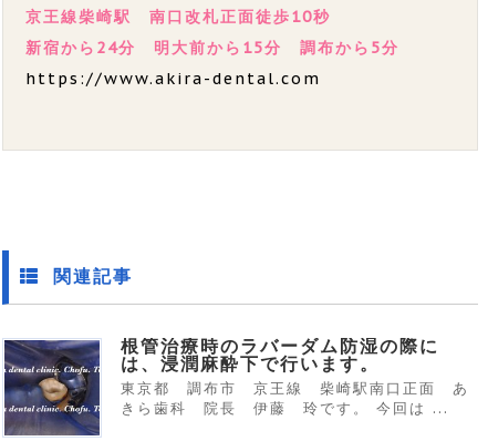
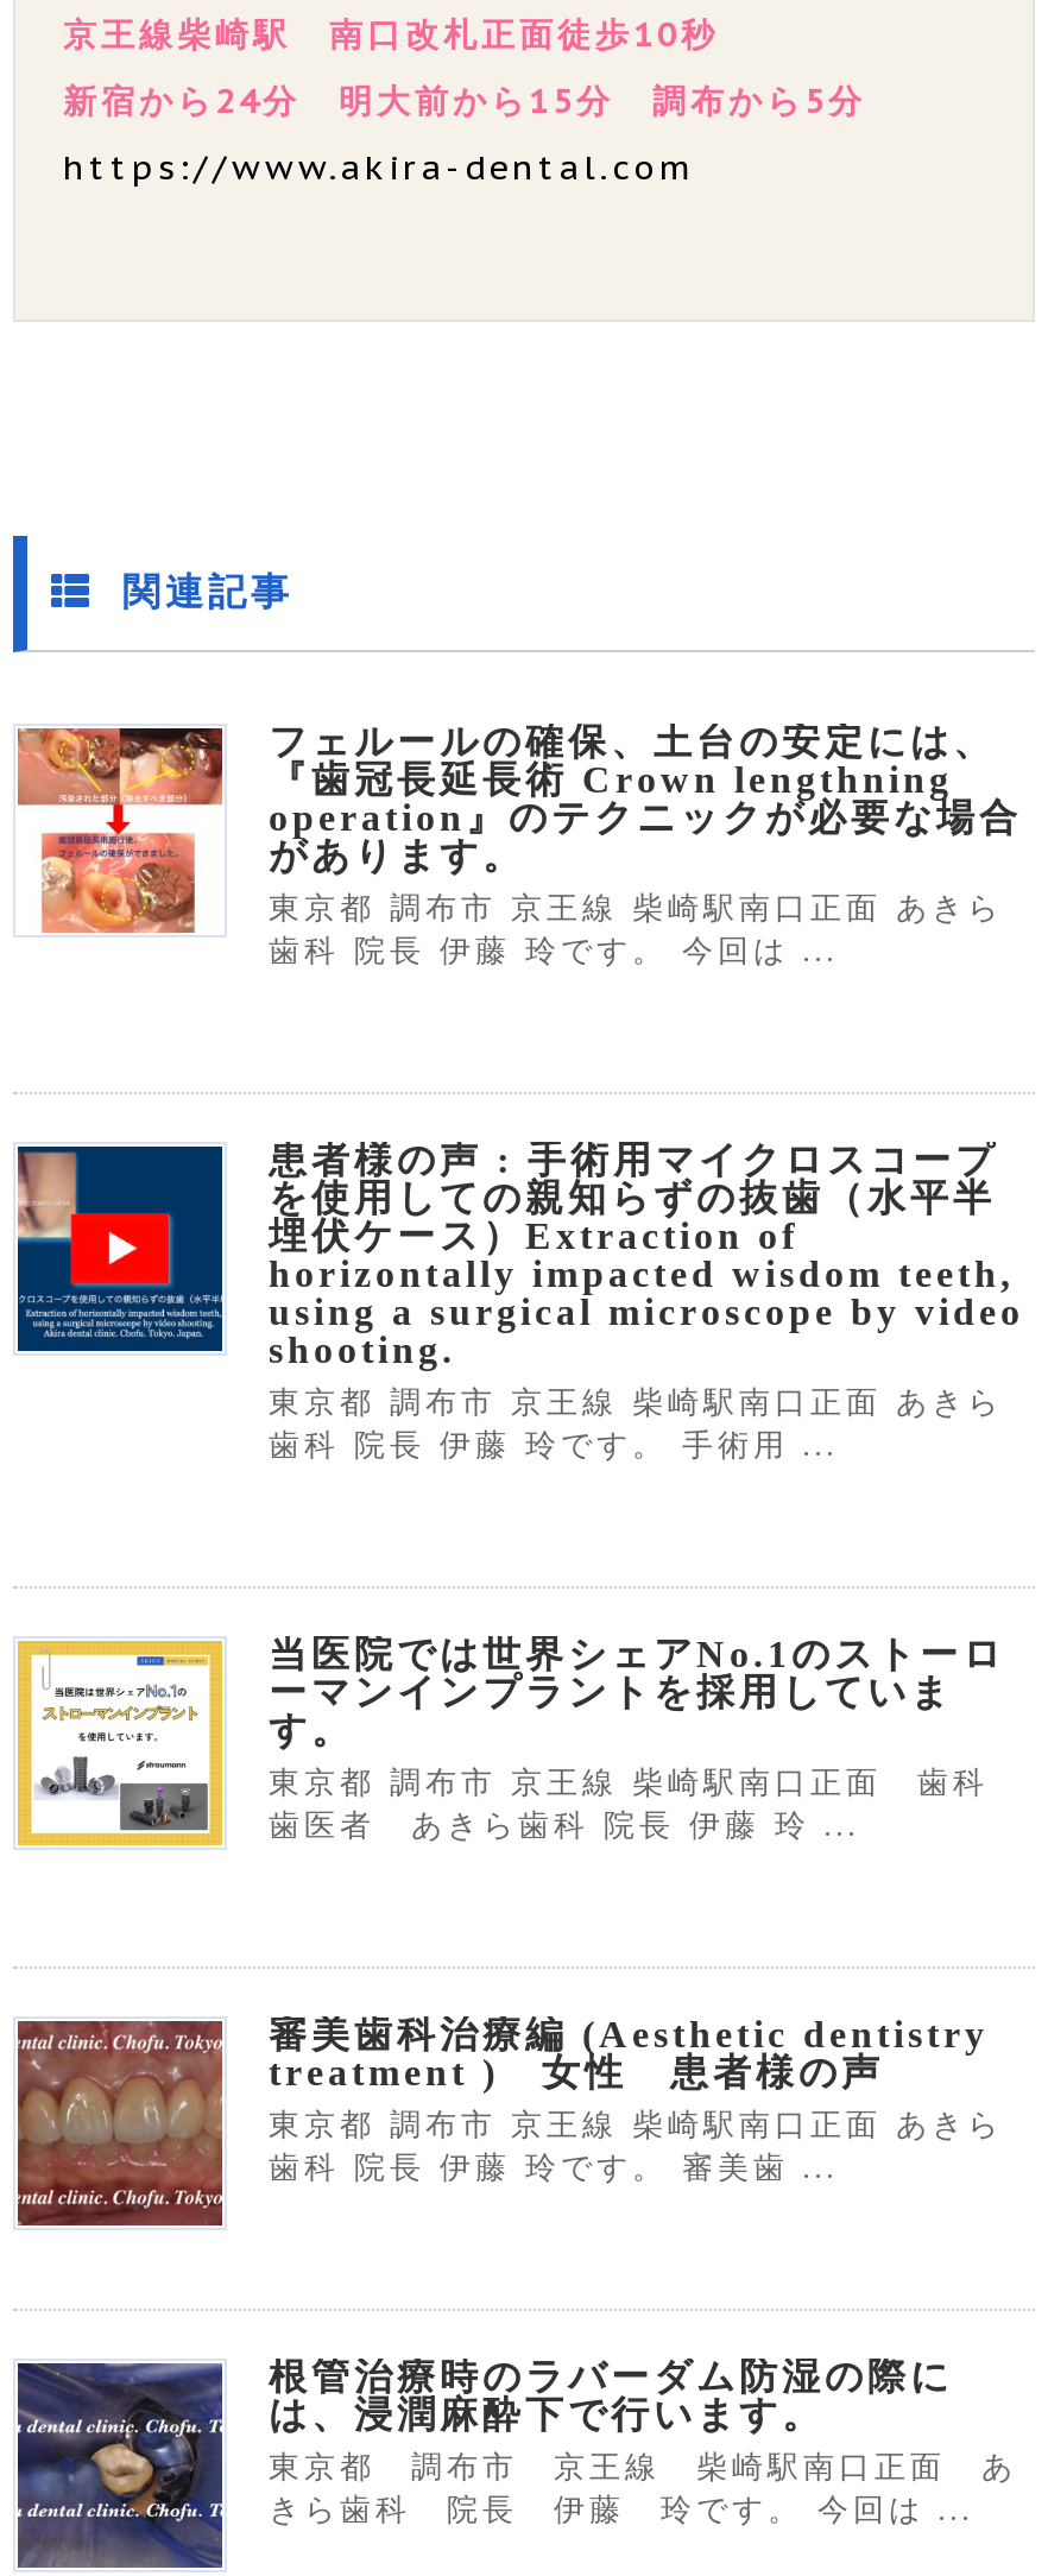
none -> [15,720,1022,970] [image] | フェルールの確保、土台の安定には、 | 『歯冠長延長術 Crown lengthning | operation』のテクニックが必要な場合 | があります。 | 東京都 調布市 京王線 柴崎駅南口正面 あきら | 歯科 院長 伊藤 玲です。 今回は ...
none -> [15,1138,1024,1464] [image] | 患者様の声 : 手術用マイクロスコープ | を使用しての親知らずの抜歯（水平半 | 埋伏ケース）Extraction of | horizontally impacted wisdom teeth, | using a surgical microscope by video | shooting. | 東京都 調布市 京王線 柴崎駅南口正面 あきら | 歯科 院長 伊藤 玲です。 手術用 ...
none -> [15,1633,1024,1848] [image] | 当医院では世界シェアNo.1のストーロ | ーマンインプラントを採用していま | す。 | 東京都 調布市 京王線 柴崎駅南口正面 歯科 | 歯医者 あきら歯科 院長 伊藤 玲 ...
none -> [15,2013,1003,2228] [image] | 審美歯科治療編 (Aesthetic dentistry | treatment ) 女性 患者様の声 | 東京都 調布市 京王線 柴崎駅南口正面 あきら | 歯科 院長 伊藤 玲です。 審美歯 ...

